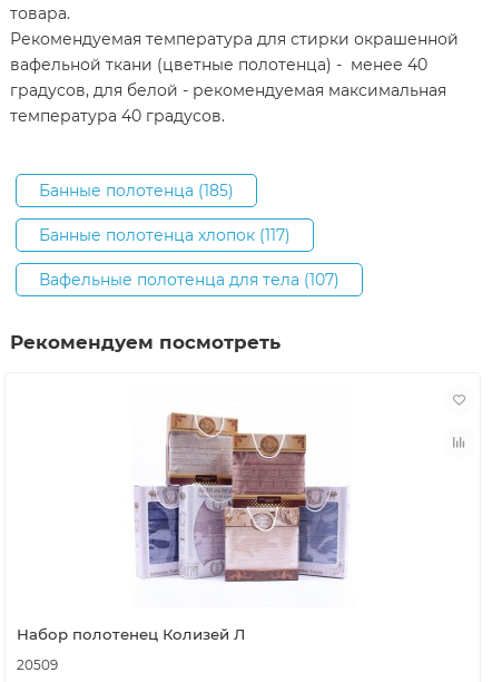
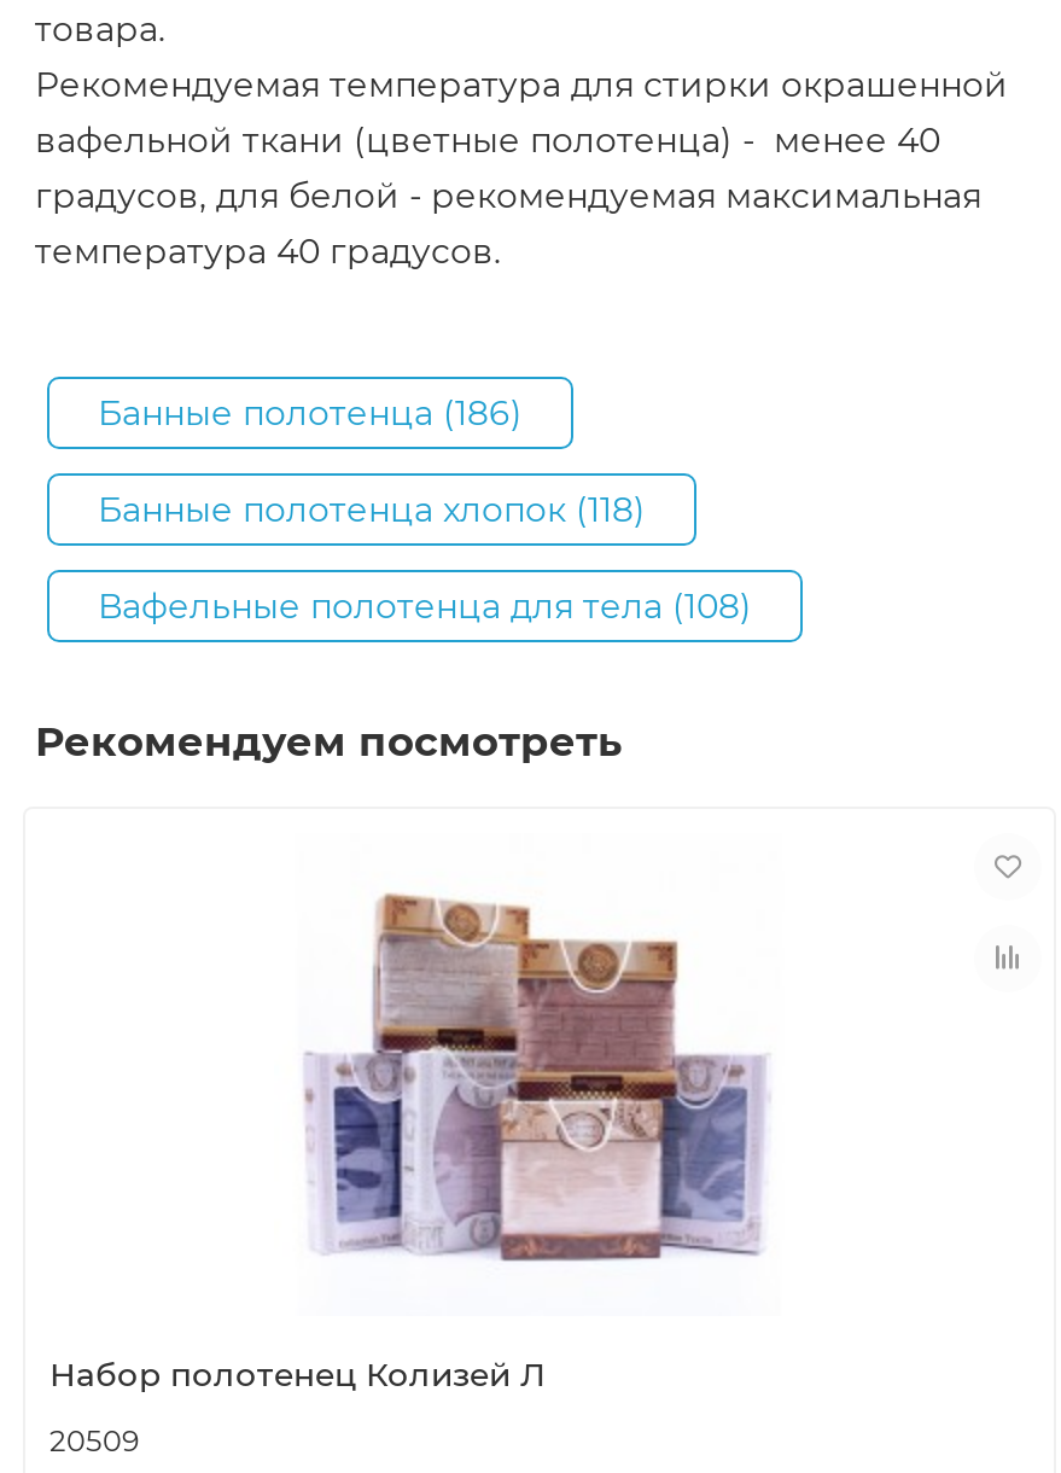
[39,180,234,200] Банные полотенца (185) -> [98,391,523,434] Банные полотенца (186)
[39,225,291,245] Банные полотенца хлопок (117) -> [98,488,646,531] Банные полотенца хлопок (118)
[39,270,340,290] Вафельные полотенца для тела (107) -> [98,584,752,628] Вафельные полотенца для тела (108)

